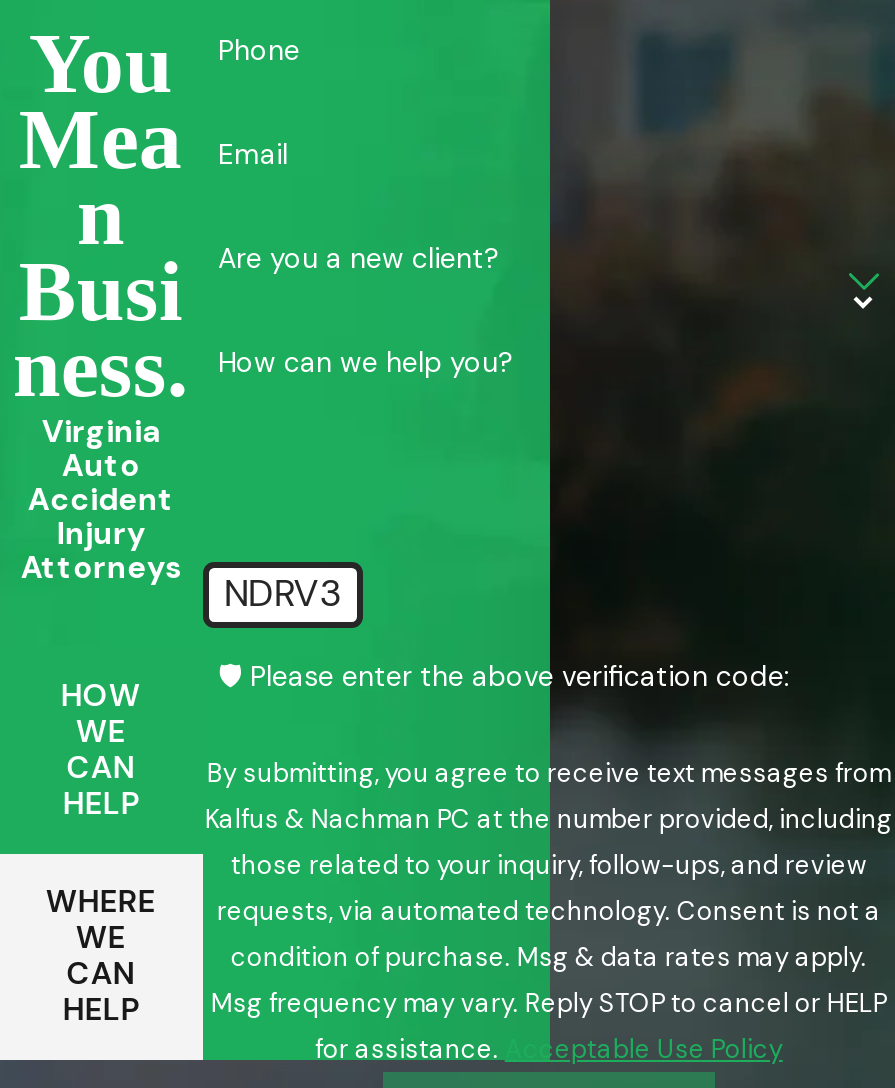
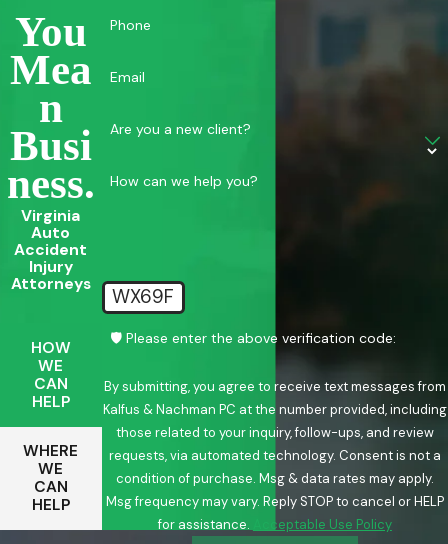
[223,569,341,619] NDRV3 -> [112,284,174,309] WX69F

